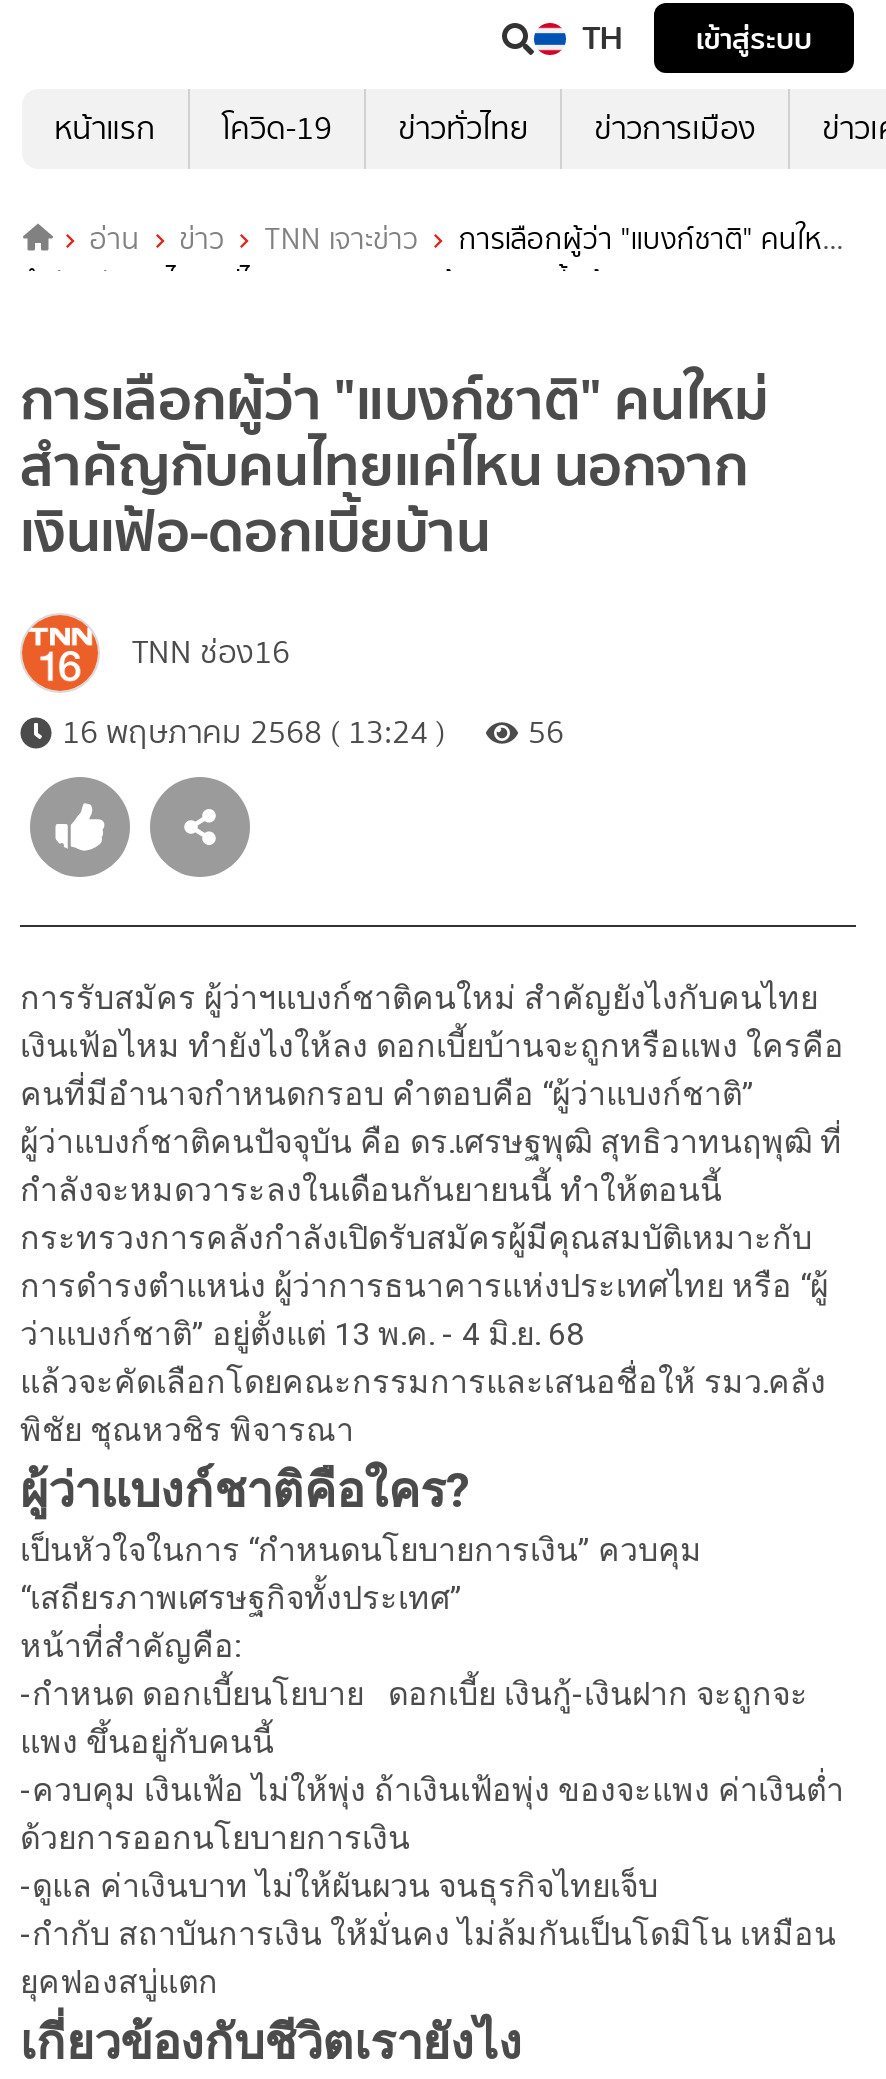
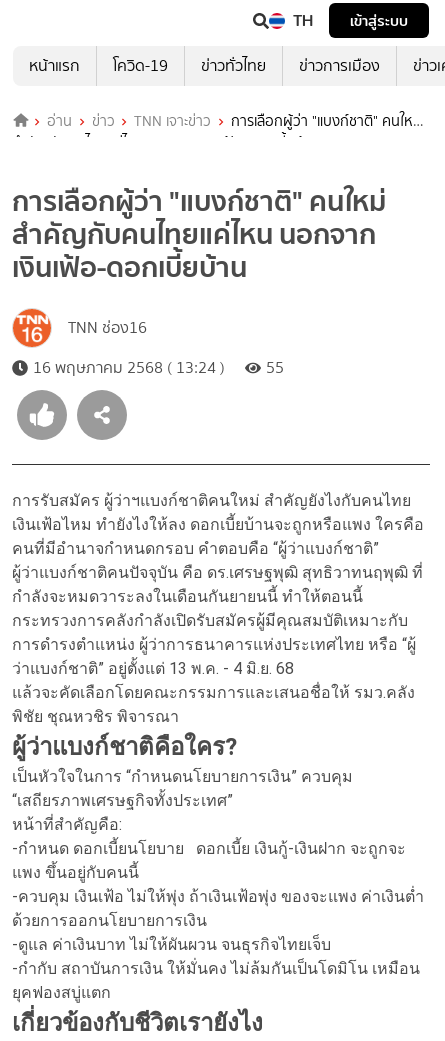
[62,709,564,755] 16 พฤษภาคม 2568 ( 13:24 ) 56 -> [33,356,284,379] 16 พฤษภาคม 2568 ( 13:24 ) 55

